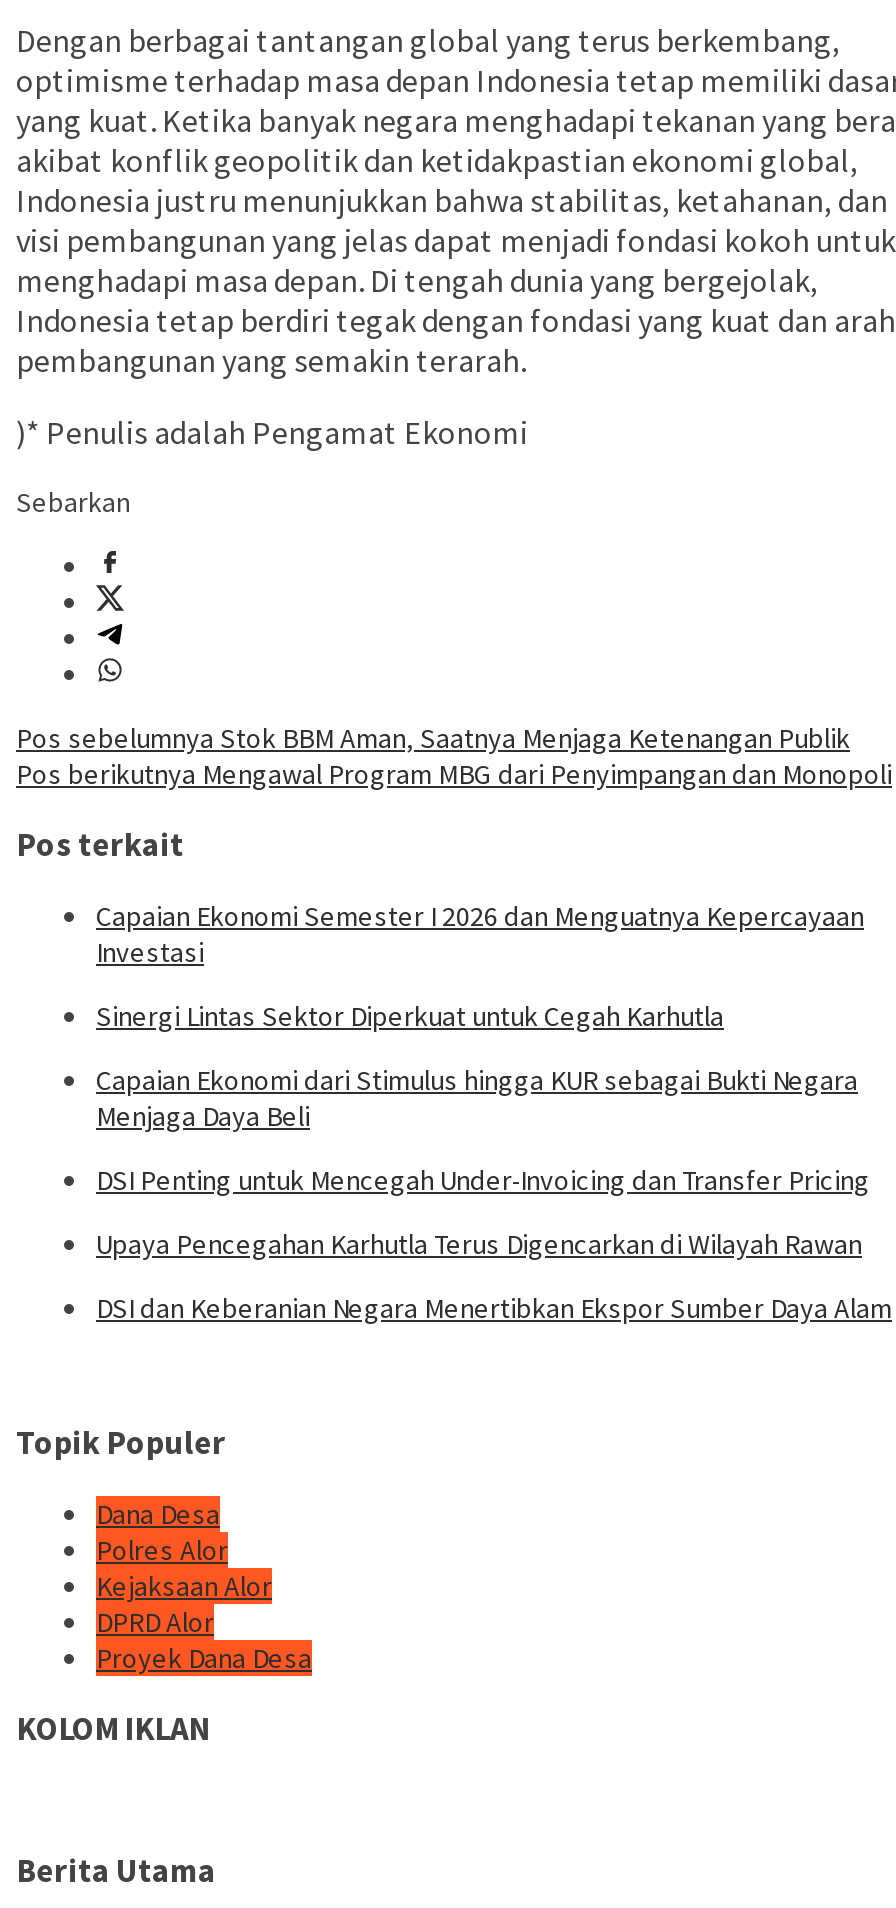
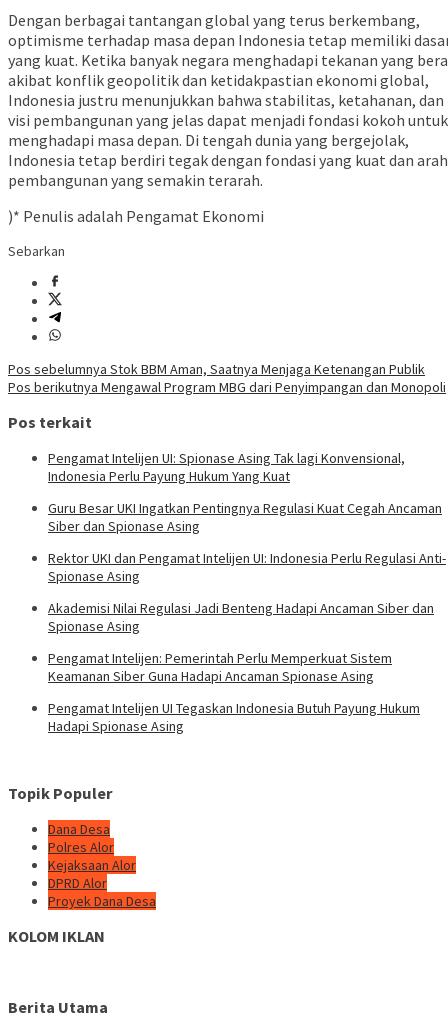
[96,898,864,970] Capaian Ekonomi Semester I 2026 dan Menguatnya Kepercayaan | Investasi -> [48,449,405,485] Pengamat Intelijen UI: Spionase Asing Tak lagi Konvensional, | Indonesia Perlu Payung Hukum Yang Kuat
[96,998,724,1034] Sinergi Lintas Sektor Diperkuat untuk Cegah Karhutla -> [48,499,442,535] Guru Besar UKI Ingatkan Pentingnya Regulasi Kuat Cegah Ancaman | Siber dan Spionase Asing
[96,1062,858,1134] Capaian Ekonomi dari Stimulus hingga KUR sebagai Bukti Negara | Menjaga Daya Beli -> [48,549,446,585] Rektor UKI dan Pengamat Intelijen UI: Indonesia Perlu Regulasi Anti- | Spionase Asing
[96,1162,870,1198] DSI Penting untuk Mencegah Under-Invoicing dan Transfer Pricing -> [48,599,434,635] Akademisi Nilai Regulasi Jadi Benteng Hadapi Ancaman Siber dan | Spionase Asing
[96,1226,862,1262] Upaya Pencegahan Karhutla Terus Digencarkan di Wilayah Rawan -> [48,649,392,685] Pengamat Intelijen: Pemerintah Perlu Memperkuat Sistem | Keamanan Siber Guna Hadapi Ancaman Spionase Asing
[96,1290,892,1326] DSI dan Keberanian Negara Menertibkan Ekspor Sumber Daya Alam -> [48,699,420,735] Pengamat Intelijen UI Tegaskan Indonesia Butuh Payung Hukum | Hadapi Spionase Asing

